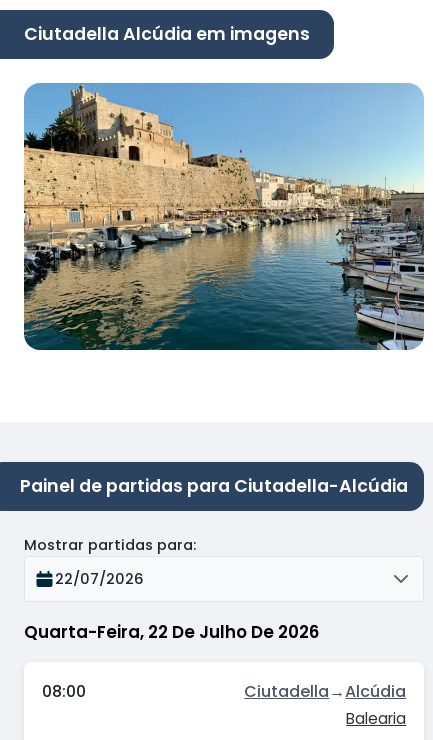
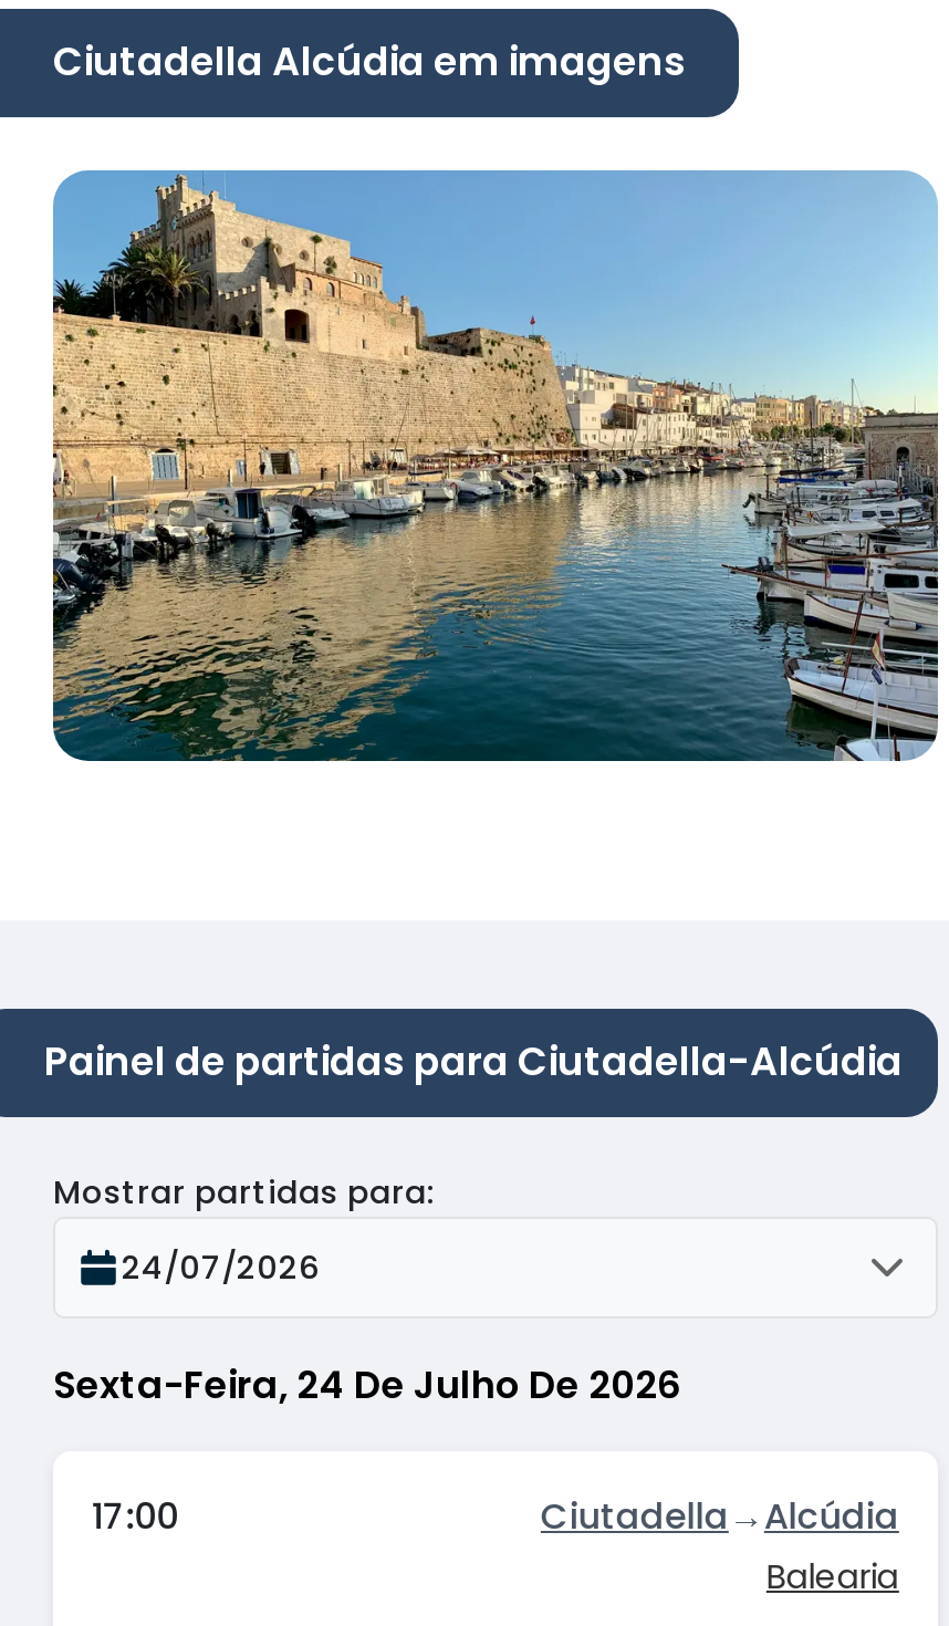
[55,569,144,589] 22/07/2026 -> [122,1246,321,1290] 24/07/2026
[24,620,319,644] Quarta-Feira, 22 De Julho De 2026 -> [53,1359,679,1412] Sexta-Feira, 24 De Julho De 2026
[42,680,86,703] 08:00 -> [92,1491,178,1542] 17:00

